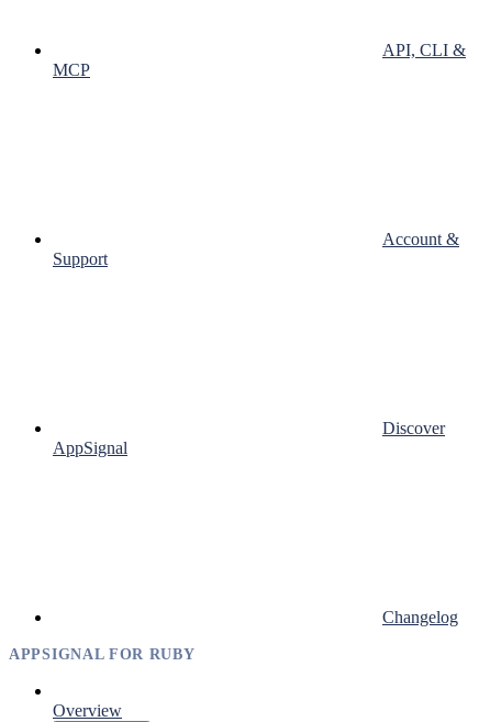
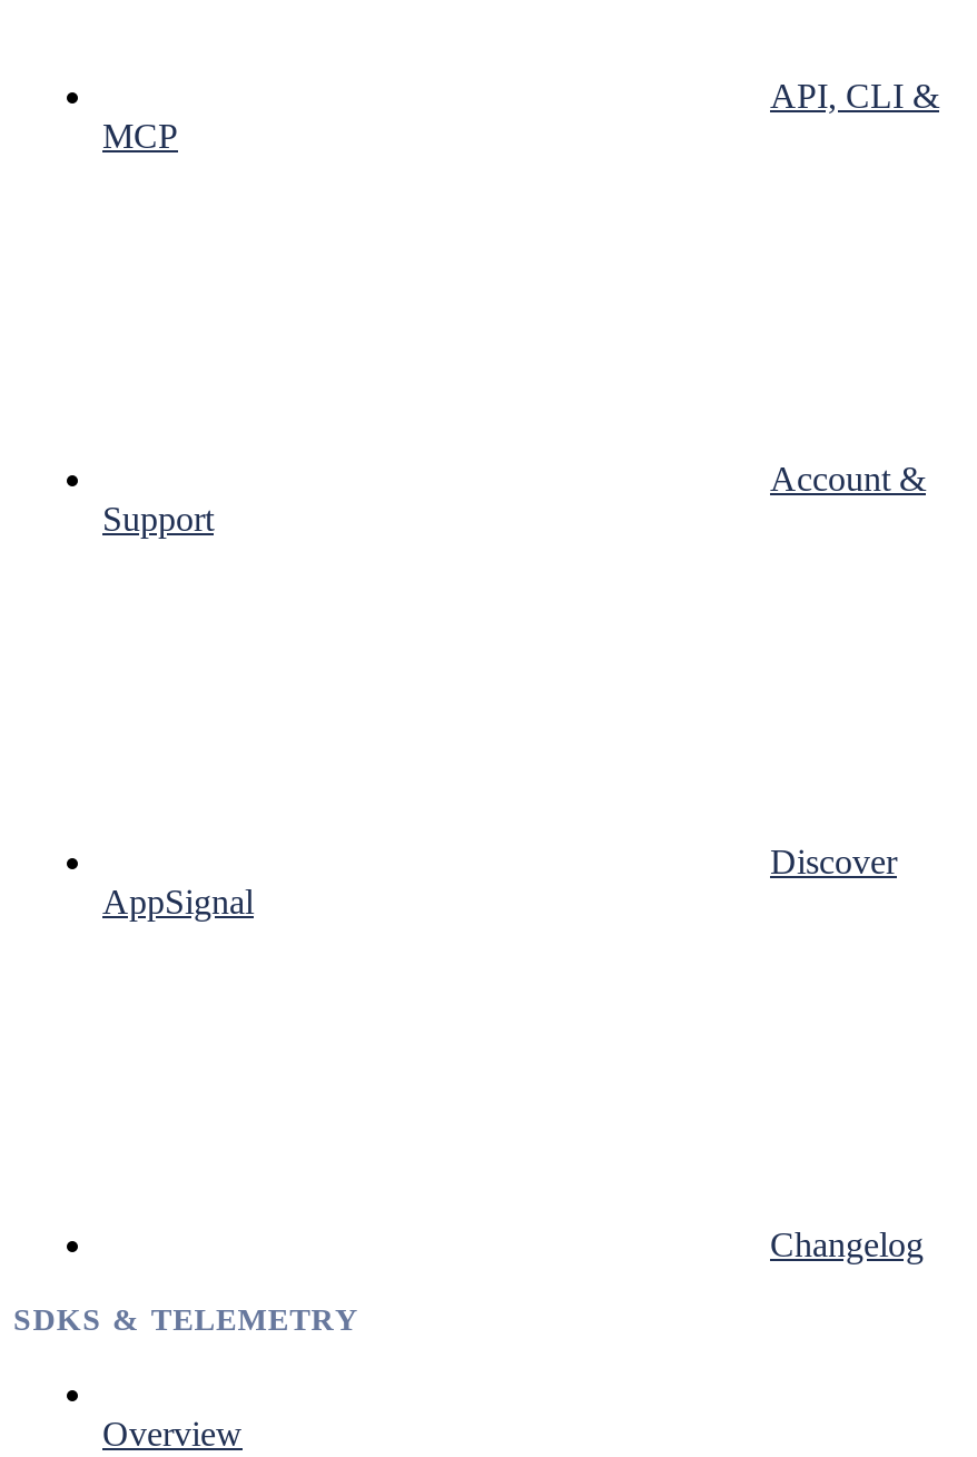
[9,646,195,662] APPSIGNAL FOR RUBY -> [13,1303,359,1336] SDKS & TELEMETRY

